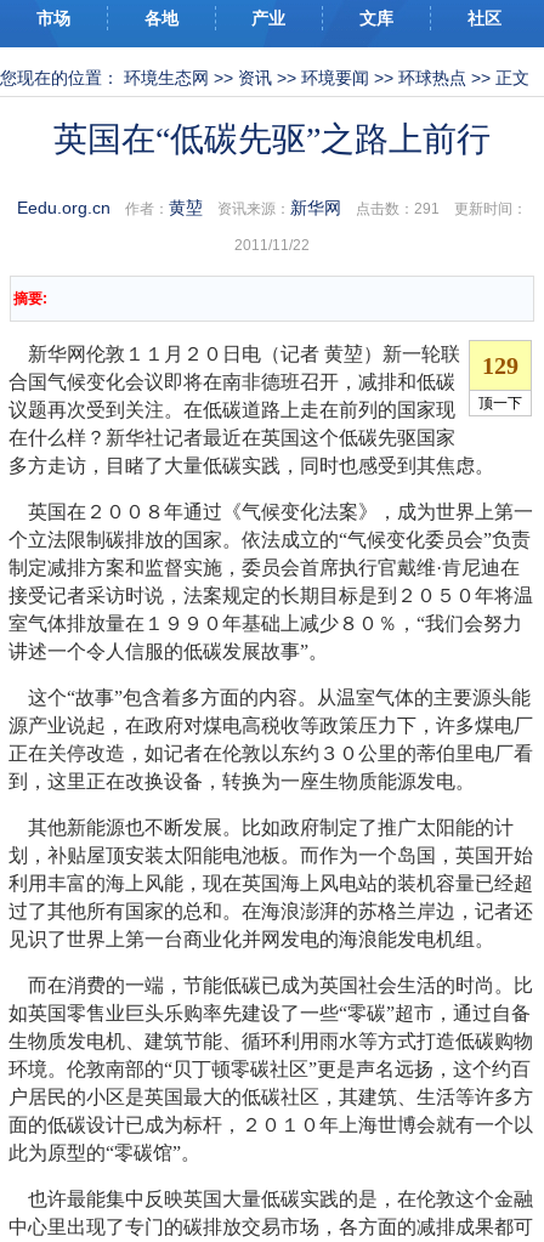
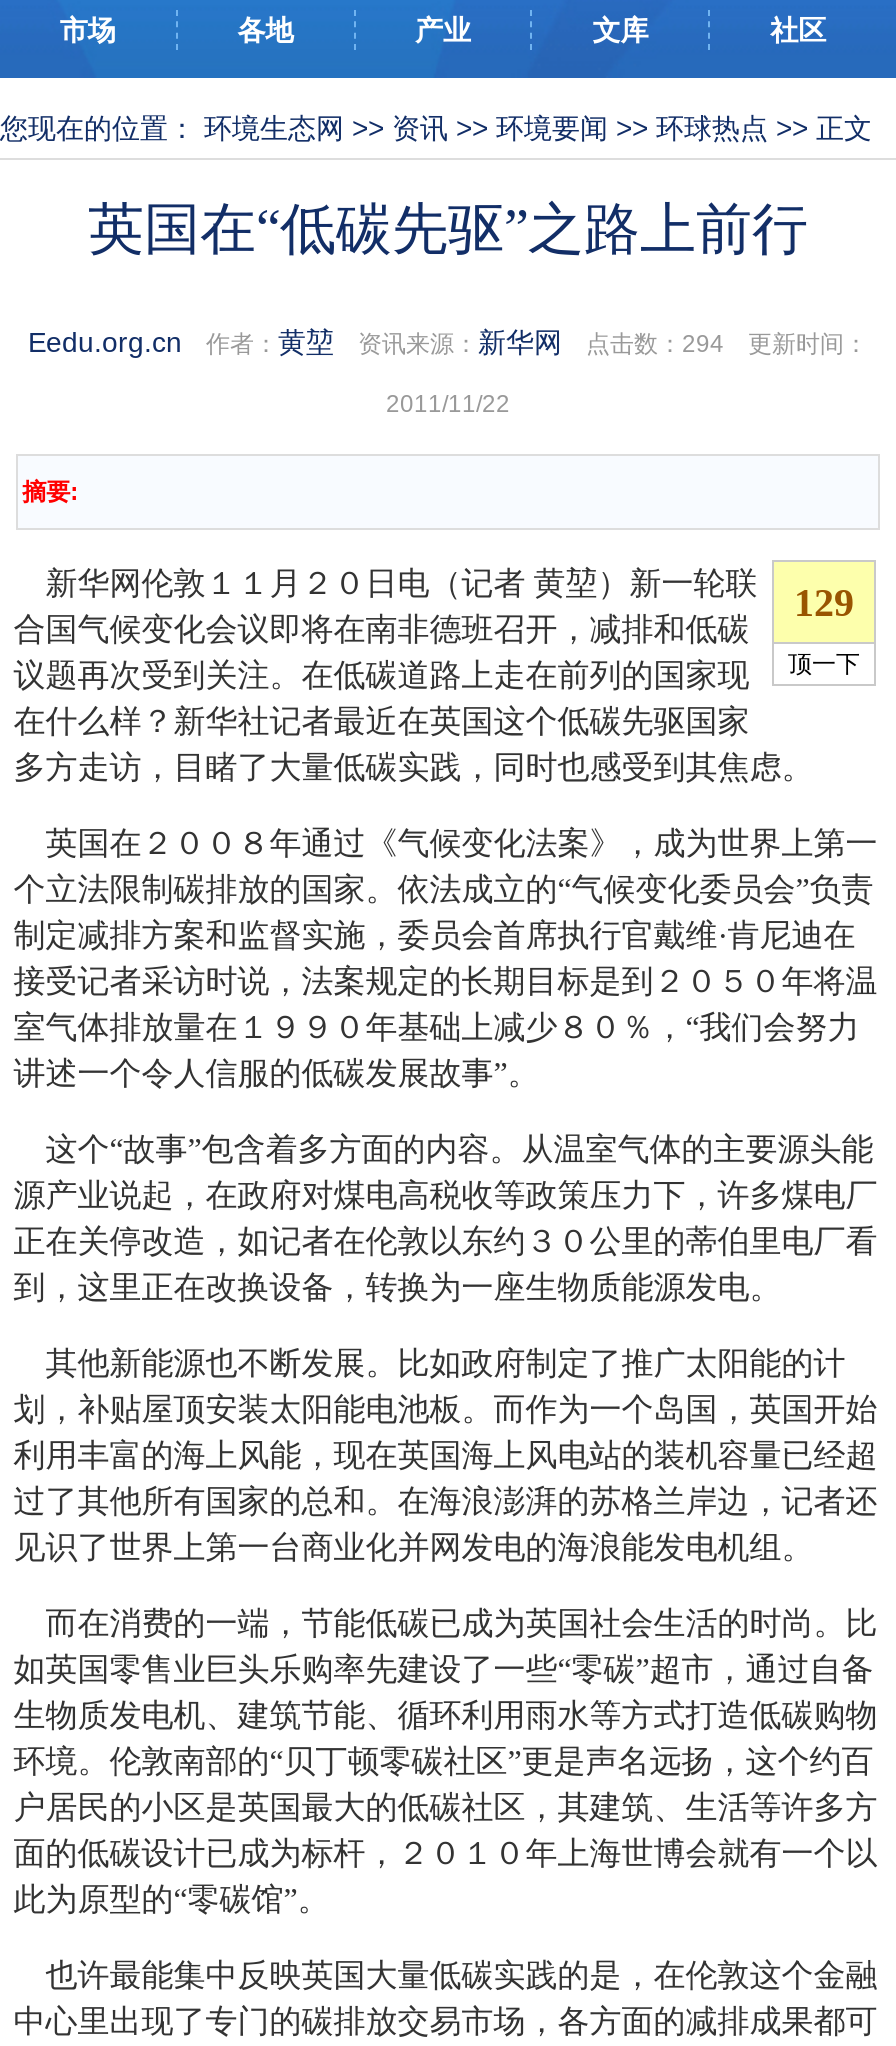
[17,198,527,217] Eedu.org.cn作者：黄堃资讯来源：新华网点击数：291 更新时间： -> [28,326,868,358] Eedu.org.cn作者：黄堃资讯来源：新华网点击数：294 更新时间：

